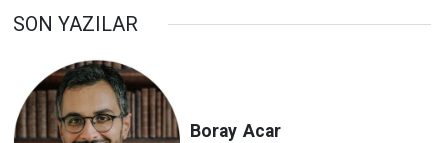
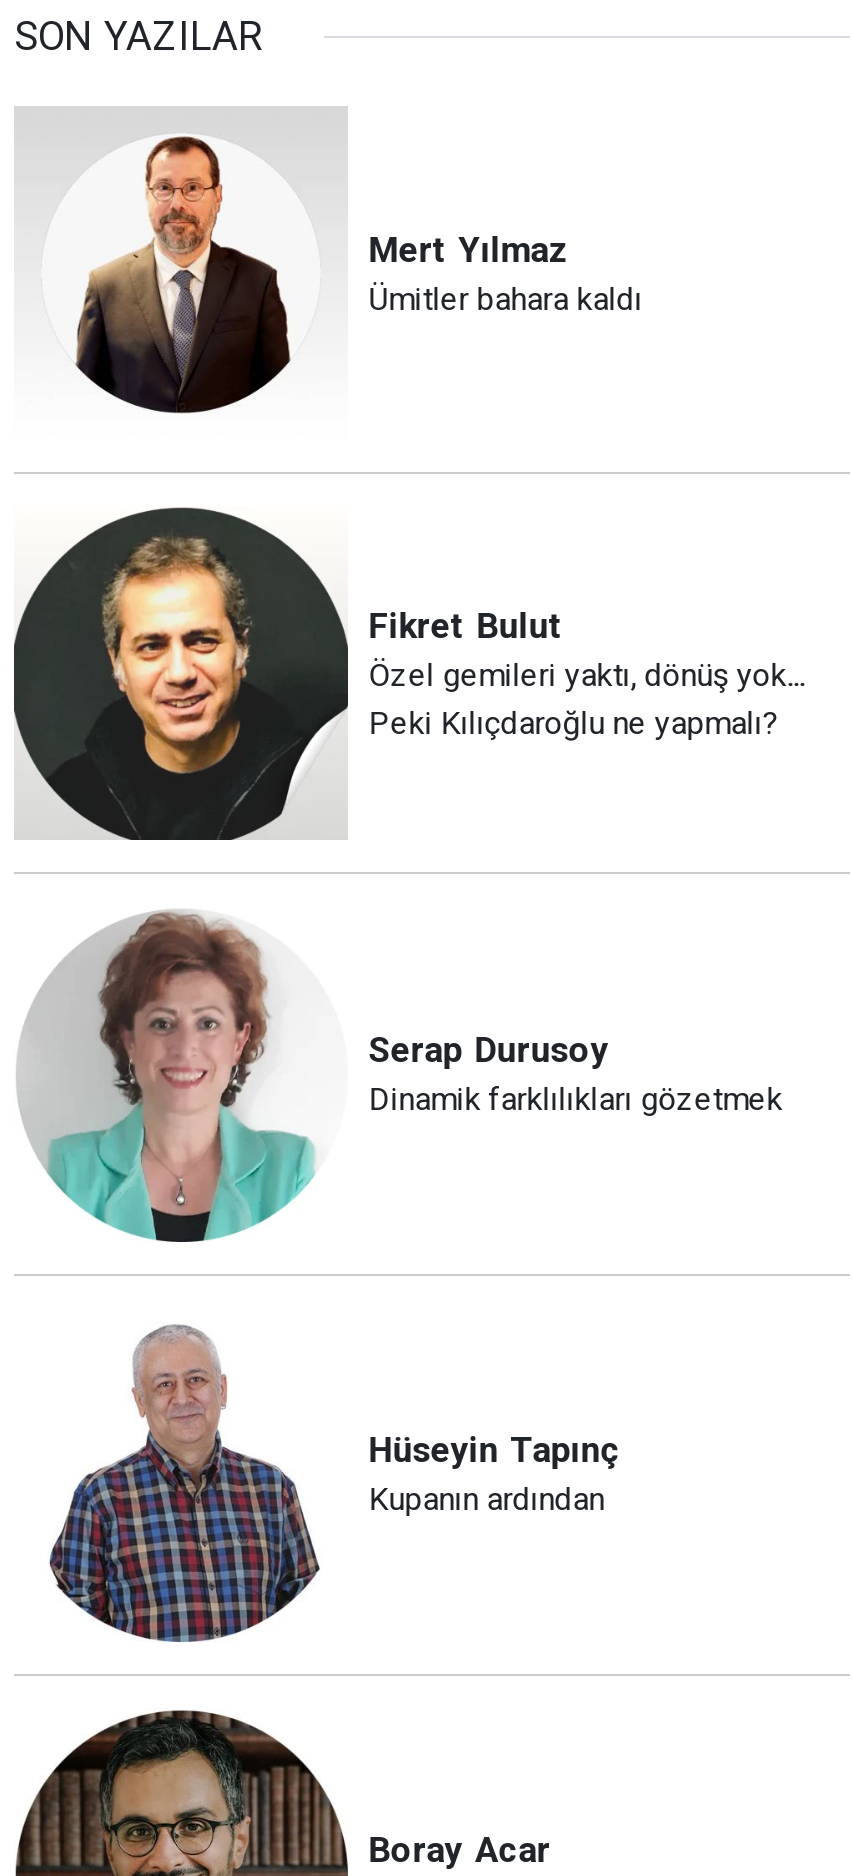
none -> [12,506,804,842] [image] | Fikret Bulut | Özel gemileri yaktı, dönüş yok... | Peki Kılıçdaroğlu ne yapmalı?
none -> [16,108,642,416] [image] | Mert Yılmaz | Ümitler bahara kaldı
none -> [16,910,782,1244] [image] | Serap Durusoy | Dinamik farklılıkları gözetmek
none -> [48,1324,620,1644] [image] | Hüseyin Tapınç | Kupanın ardından

